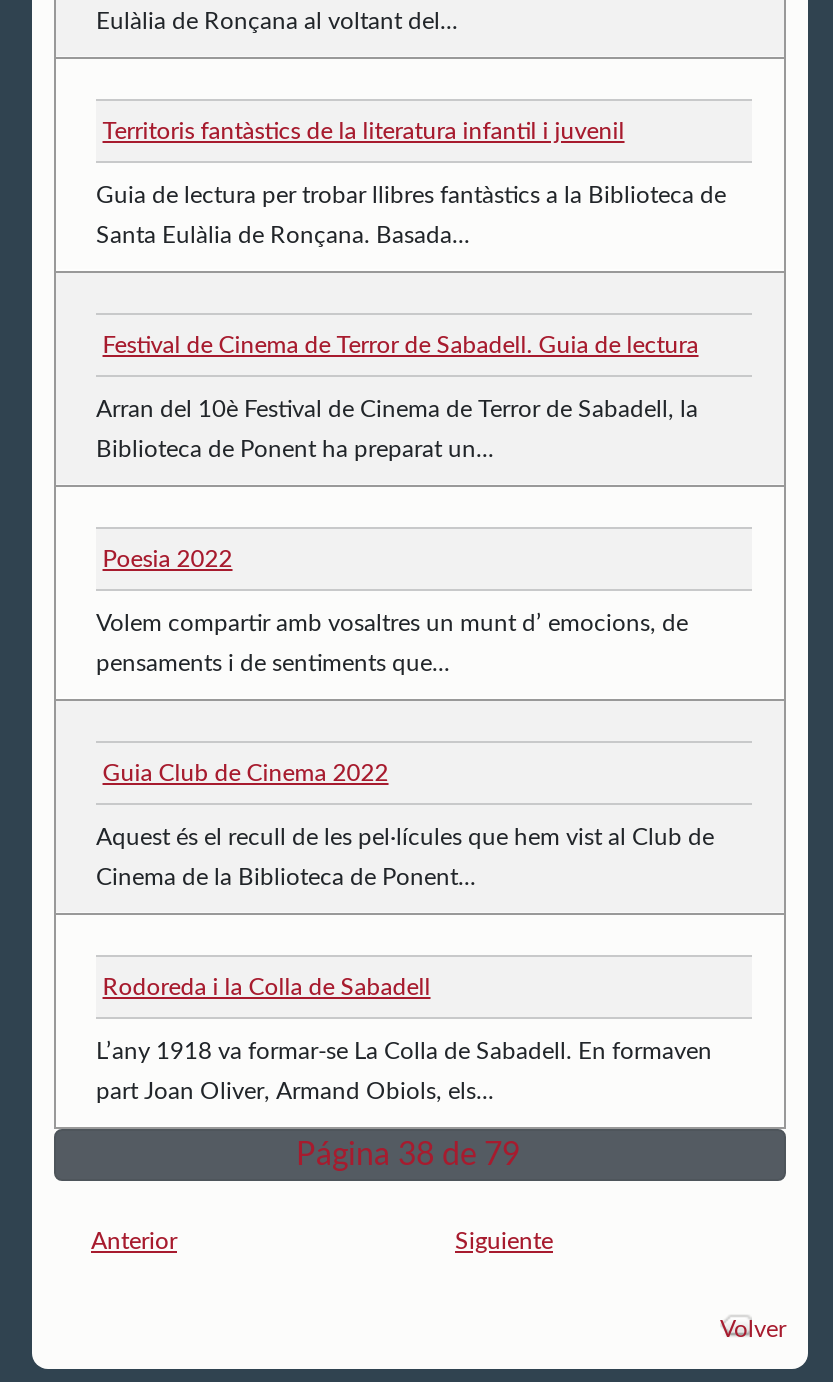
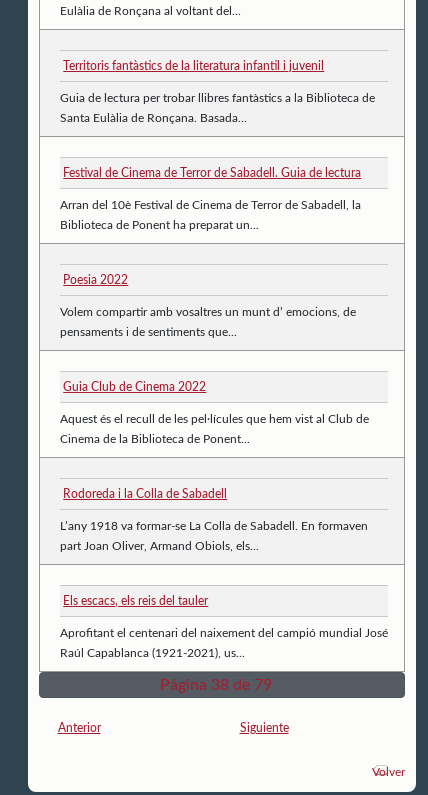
none -> [60,595,388,659] Els escacs, els reis del tauler | Aprofitant el centenari del naixement del campió mundial José | Raúl Capablanca (1921-2021), us...

